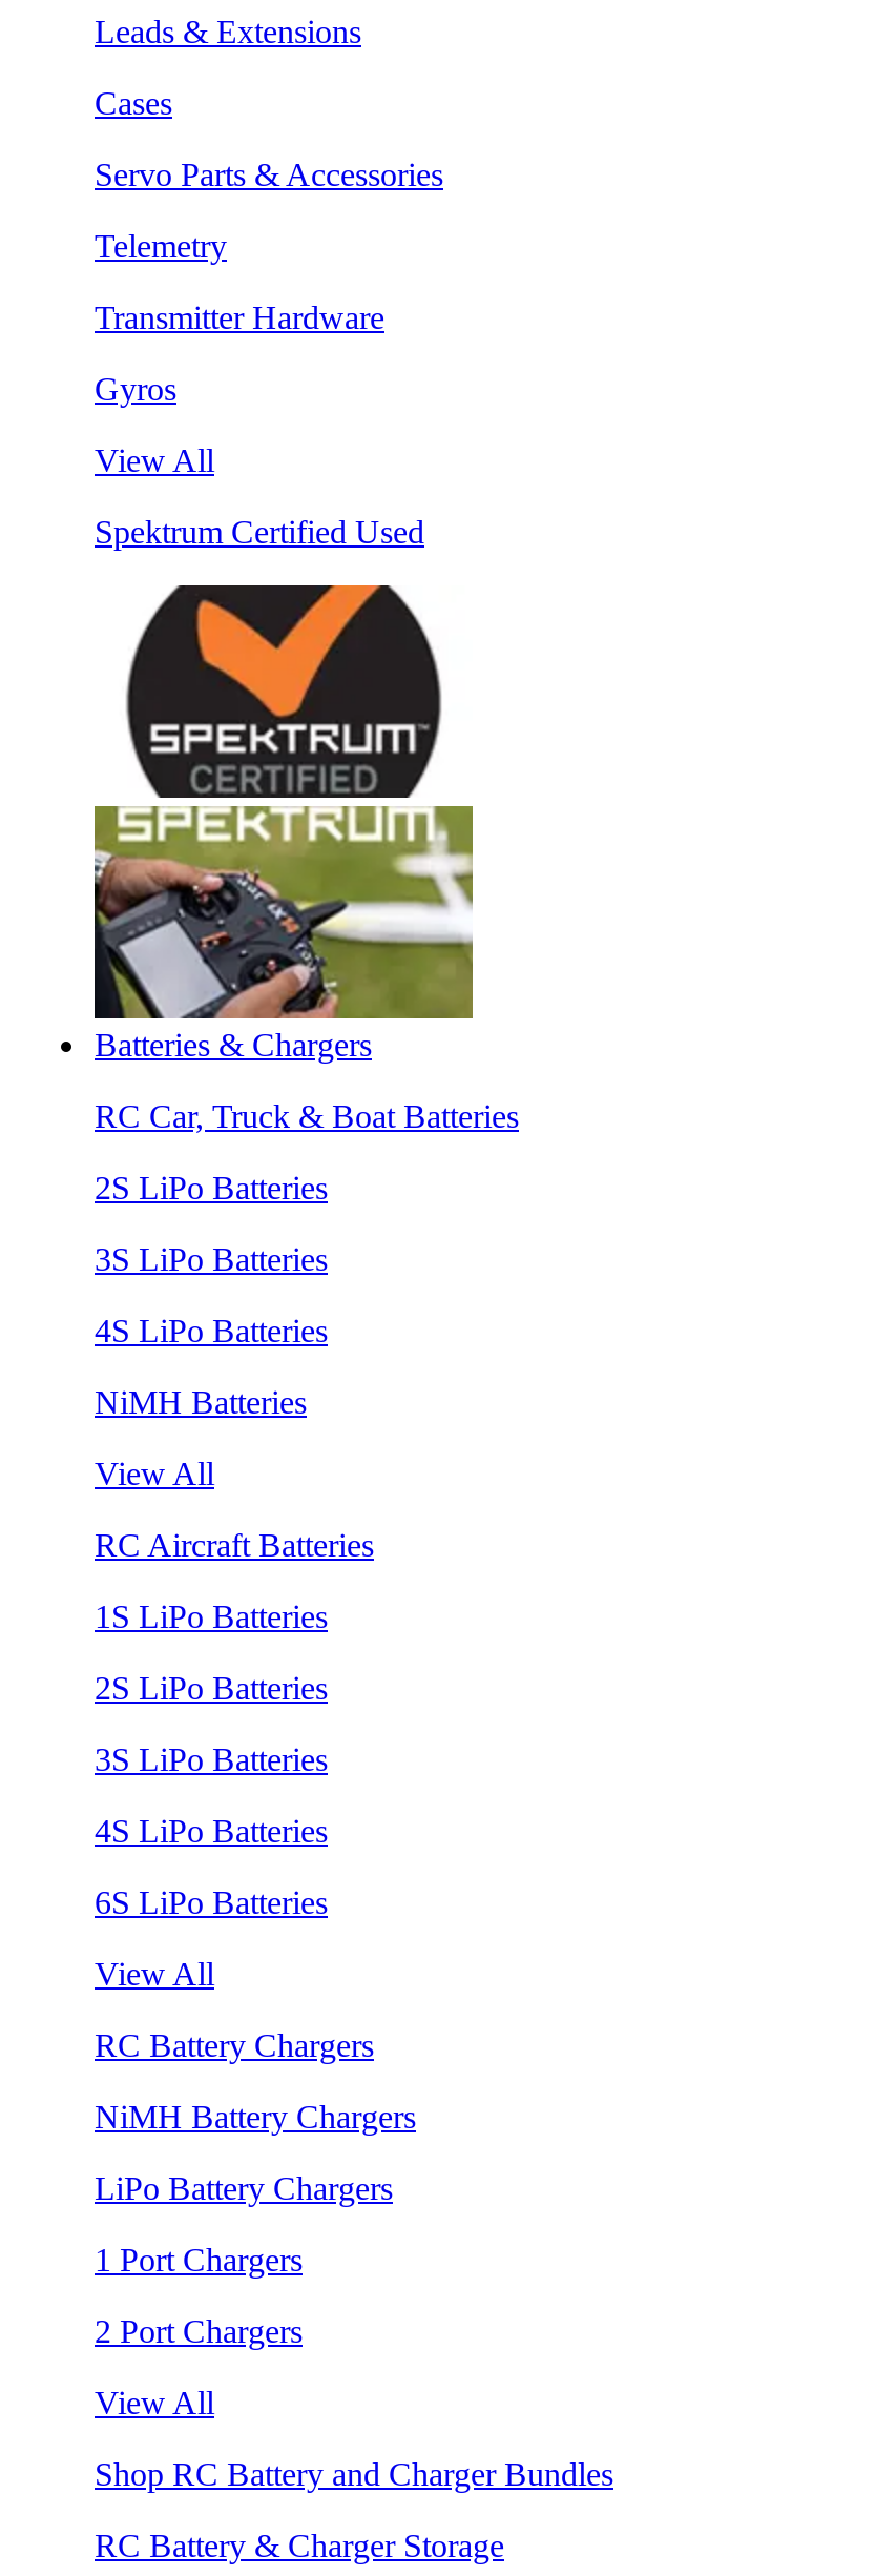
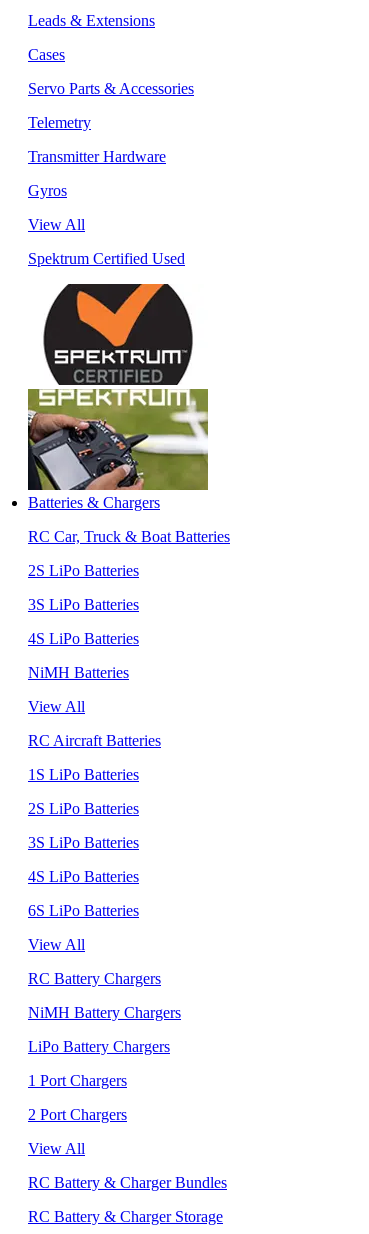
[95,2456,613,2491] Shop RC Battery and Charger Bundles -> [28,1174,227,1191] RC Battery & Charger Bundles

